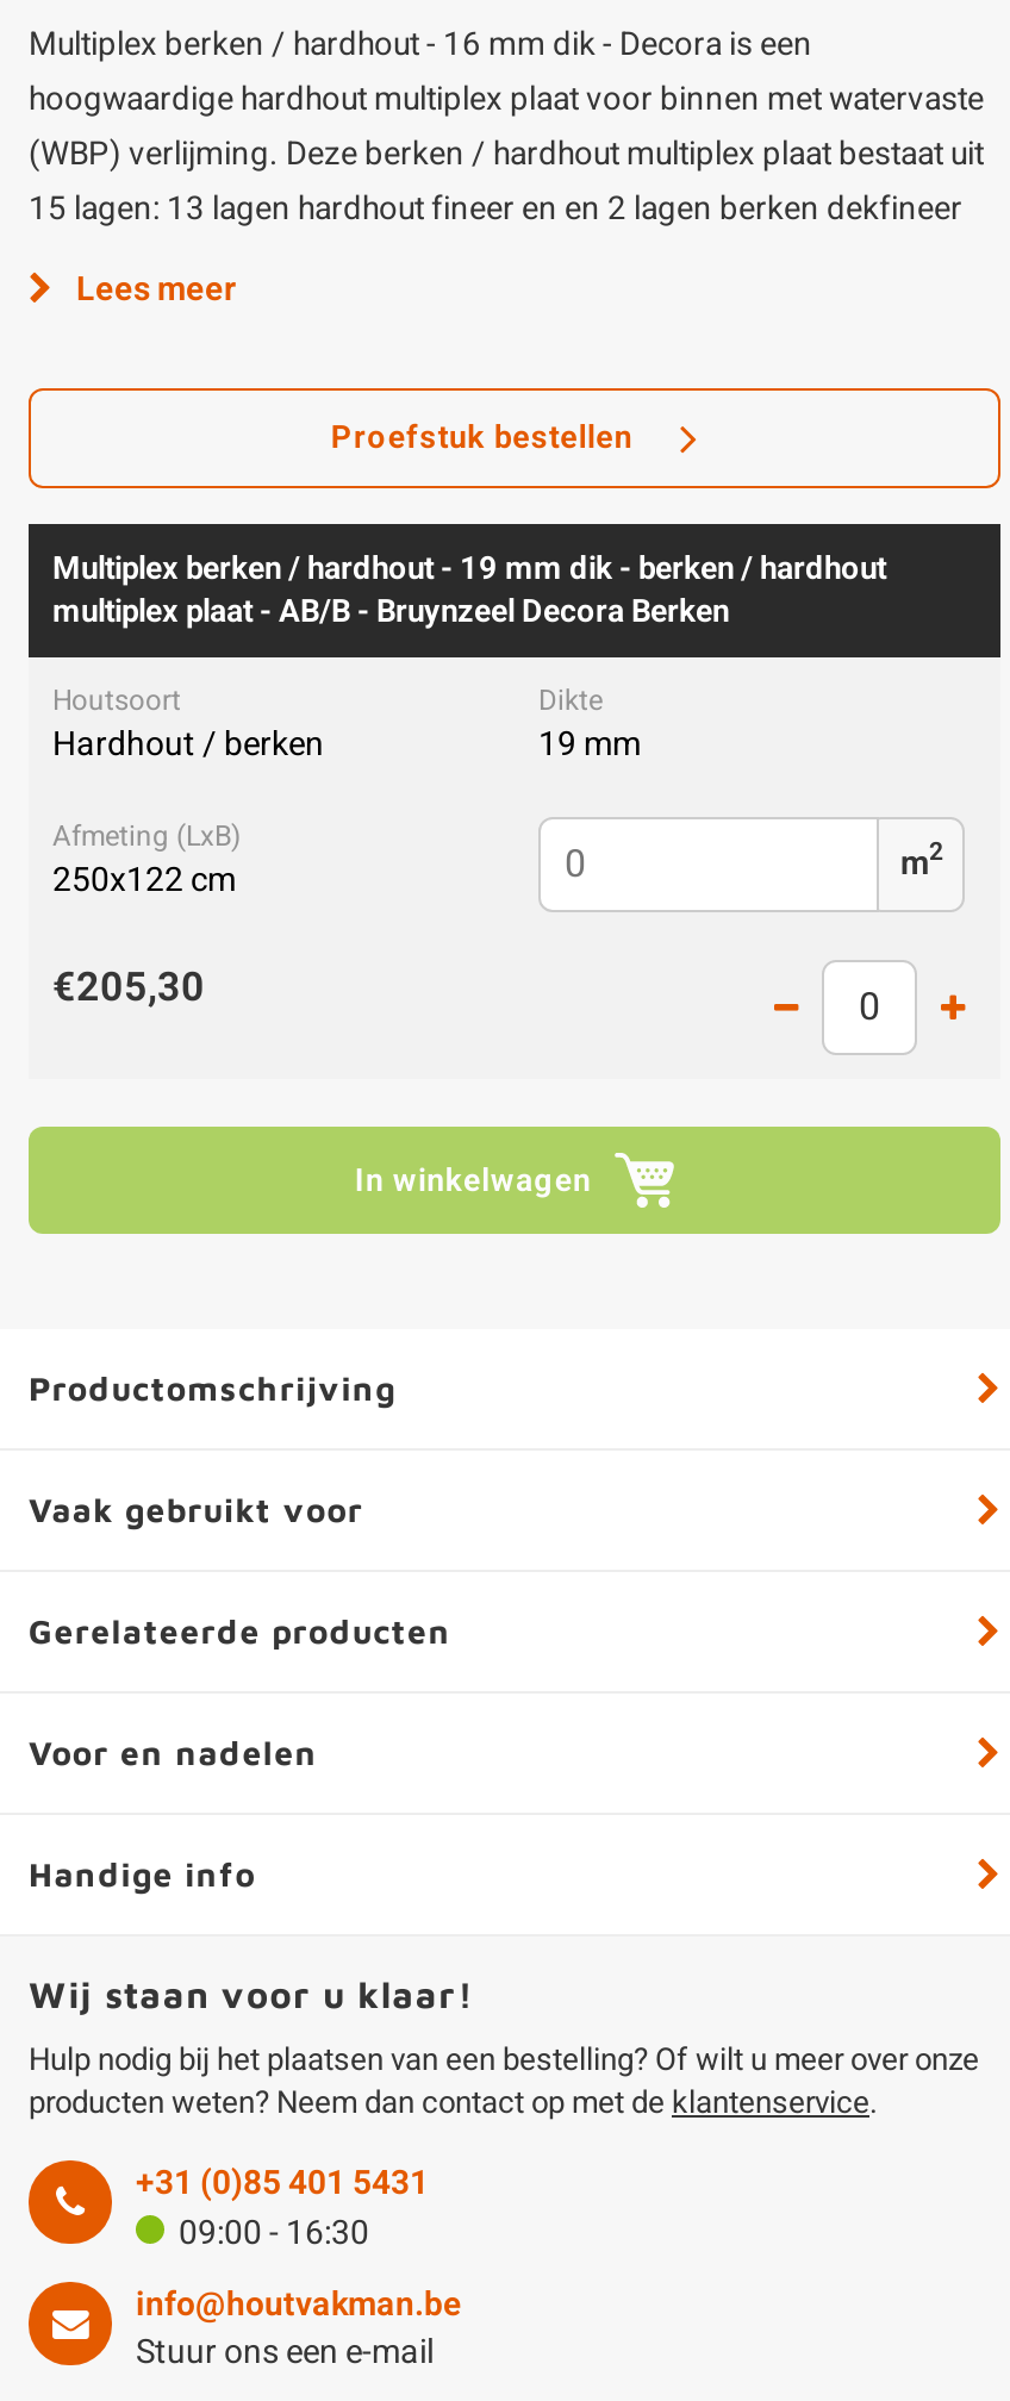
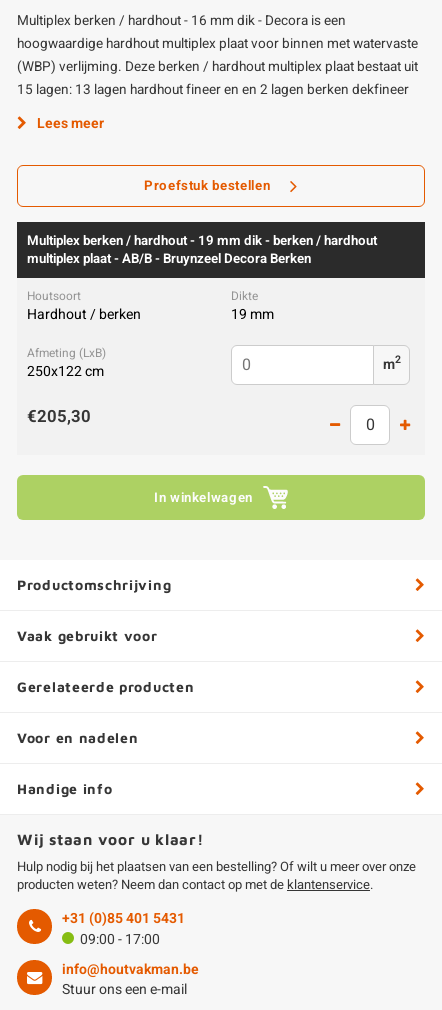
[179,2208,369,2258] 09:00 - 16:30 -> [80,929,160,950] 09:00 - 17:00

